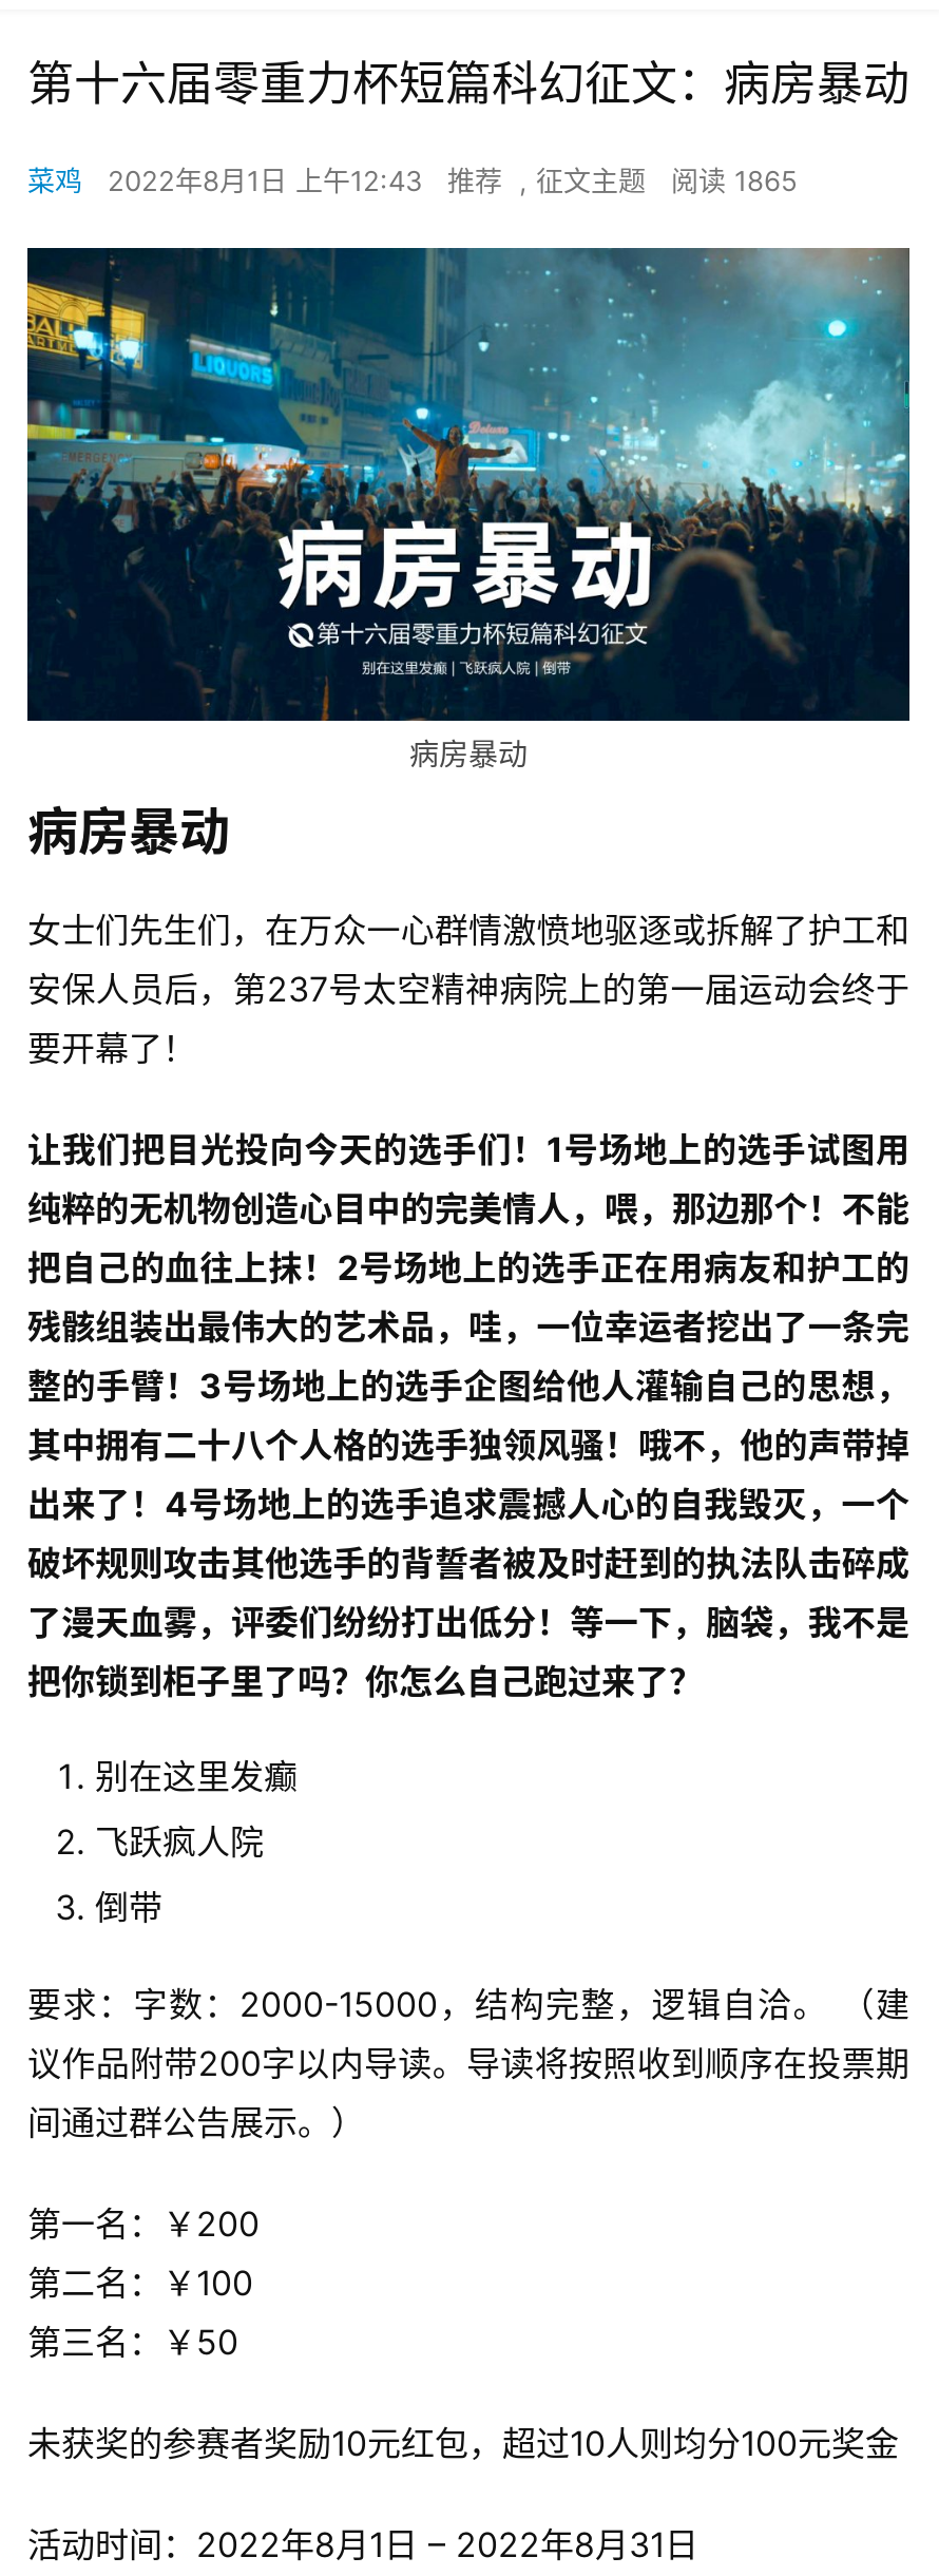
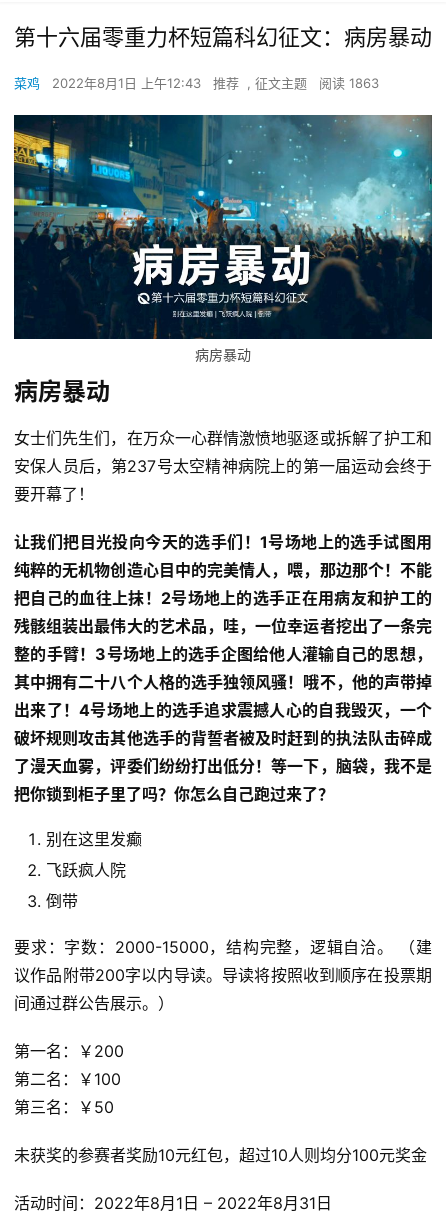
[27,164,798,197] 菜鸡 2022年8月1日 上午12:43 推荐 ,征文主题 阅读 1865 -> [14,75,379,91] 菜鸡 2022年8月1日 上午12:43 推荐 ,征文主题 阅读 1863

